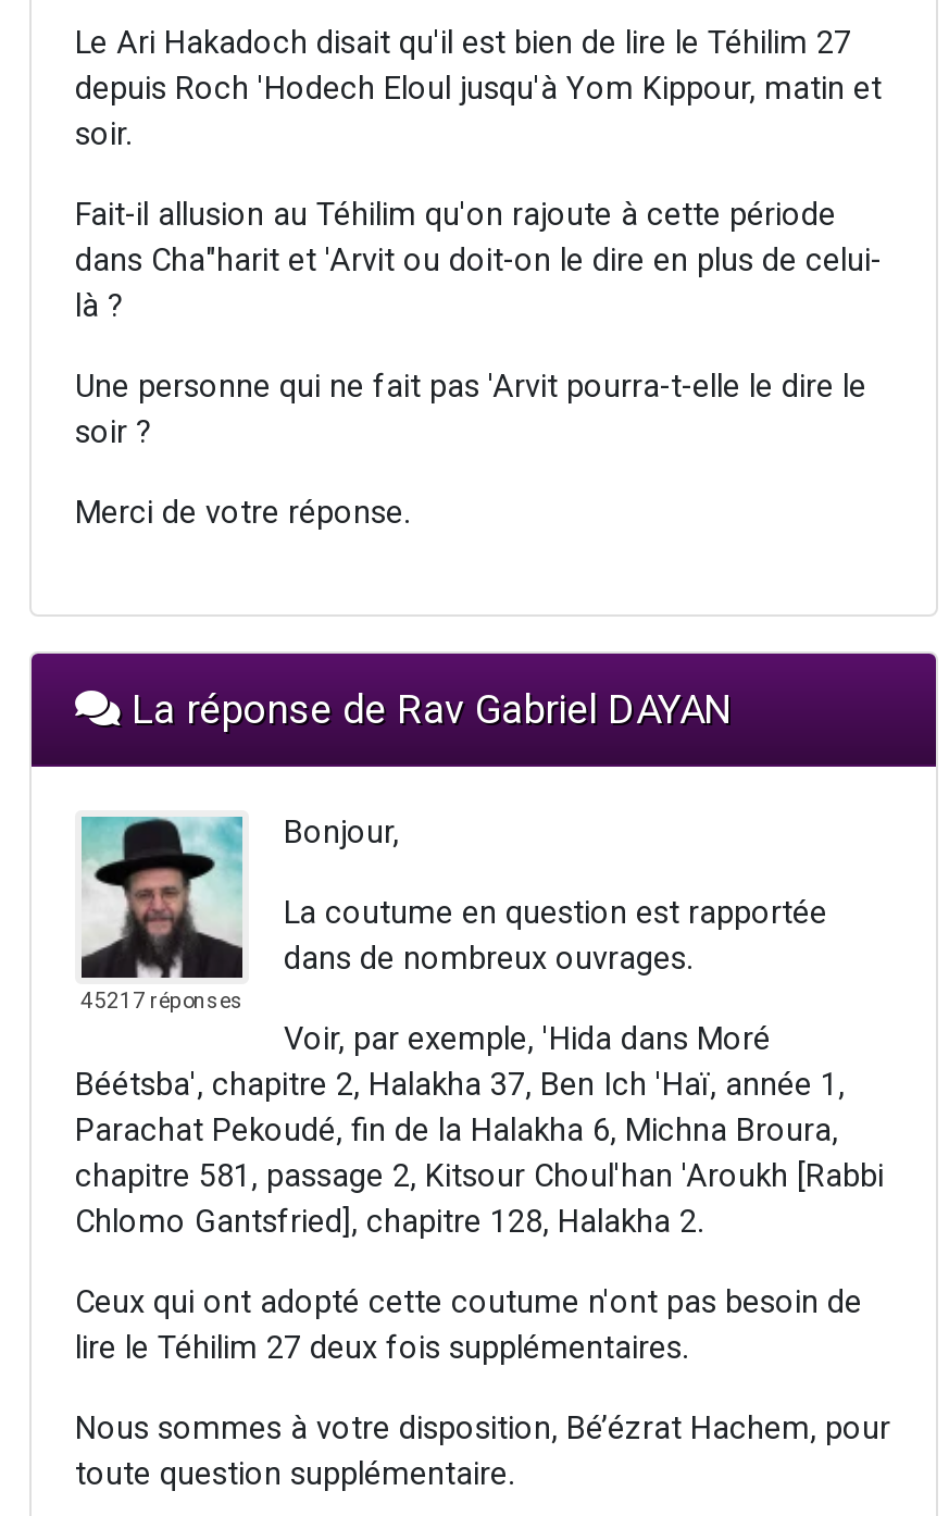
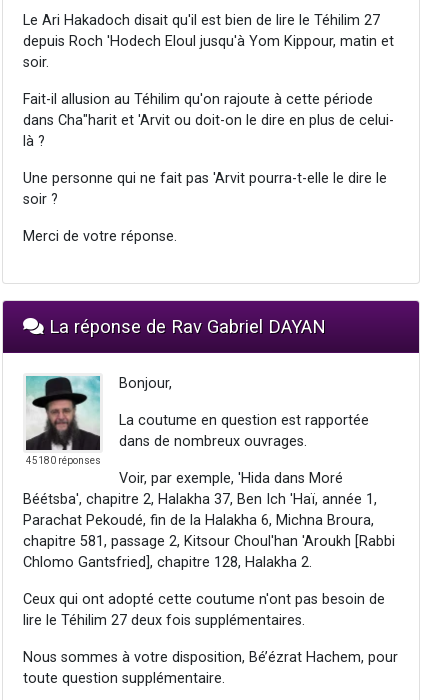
[80,990,244,1014] 45217 réponses -> [25,455,100,466] 45180 réponses

